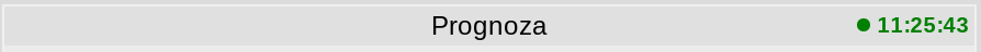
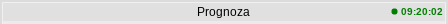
[871,13,970,37] 11:25:43 -> [398,6,443,17] 09:20:02

